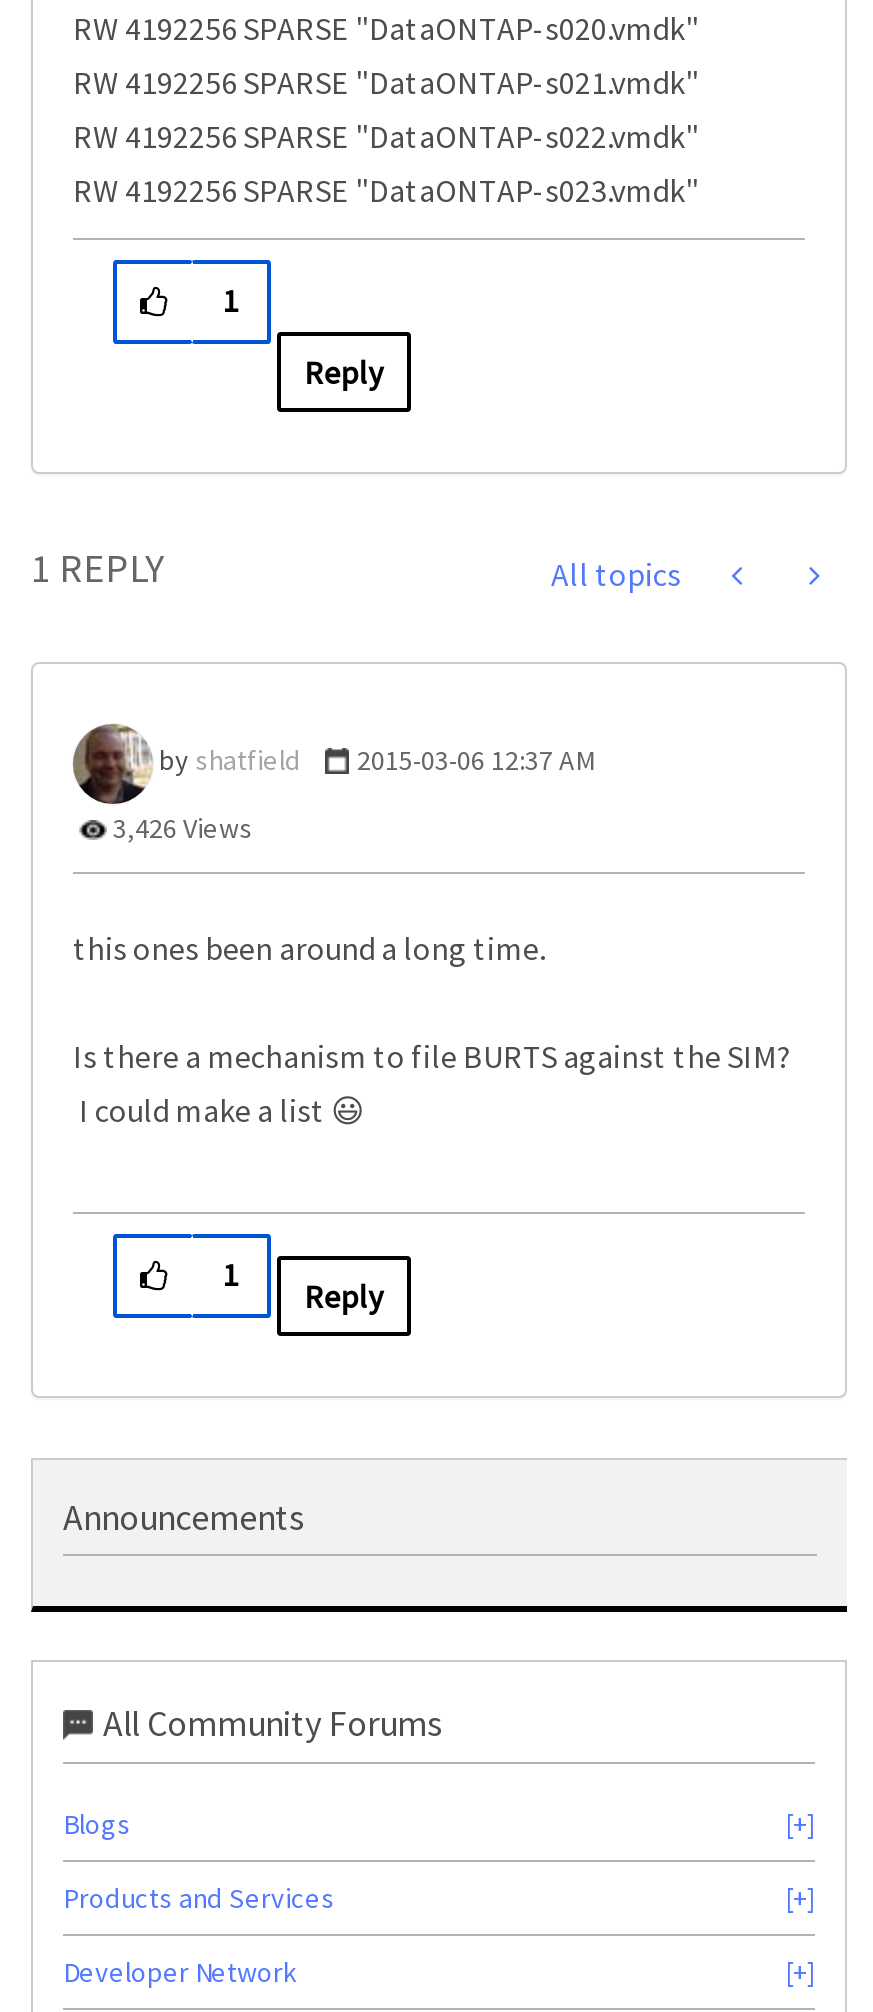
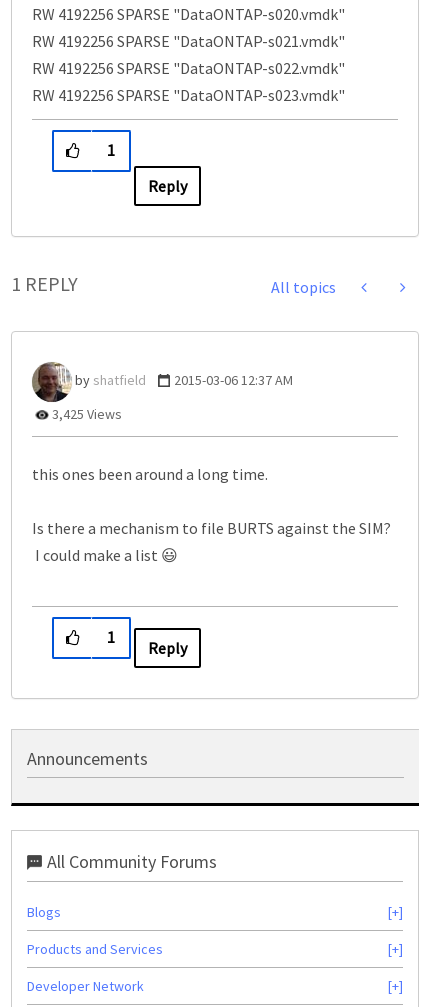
[107,809,253,845] 3,426 Views -> [49,405,122,423] 3,425 Views

